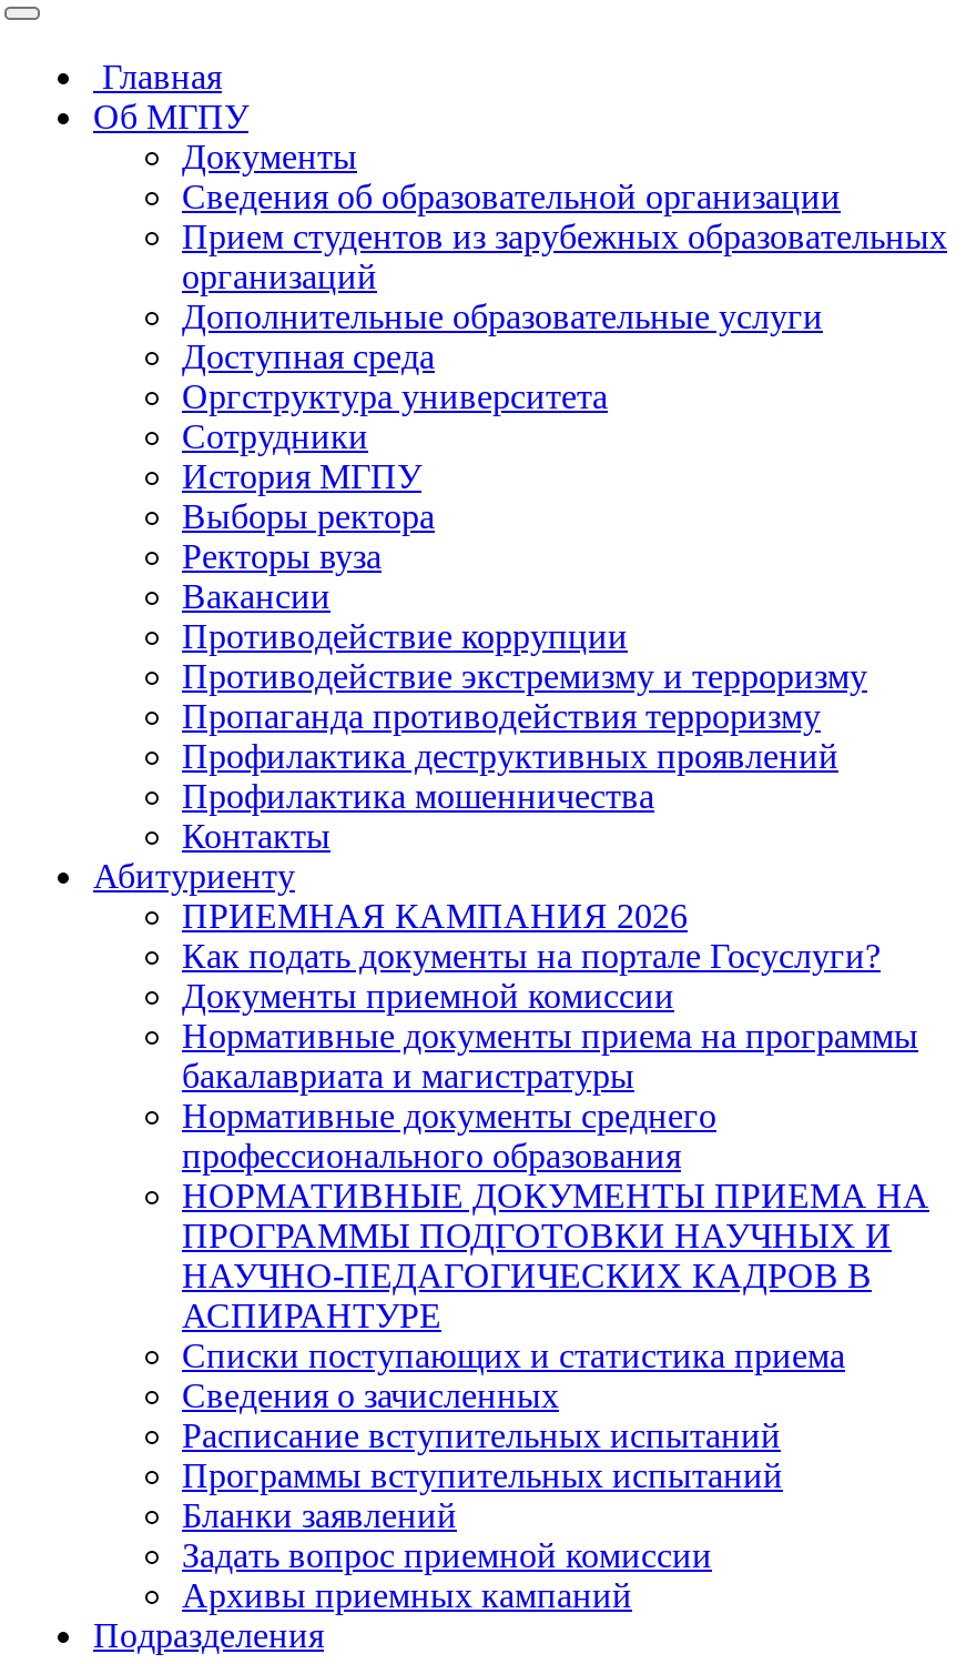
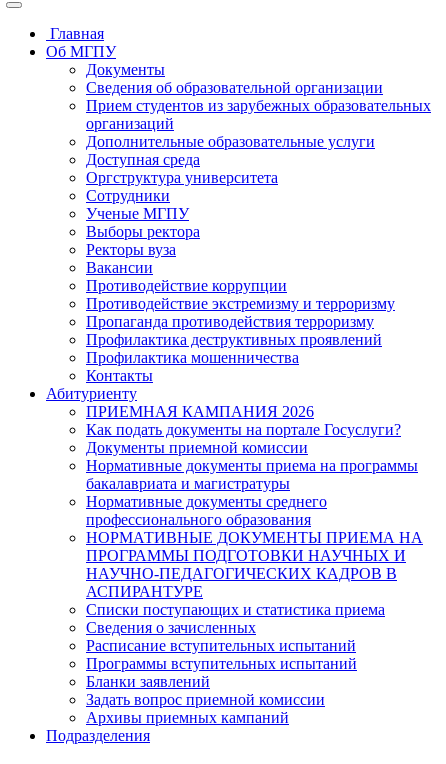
[182,457,421,495] История МГПУ -> [86,205,189,222] Ученые МГПУ

